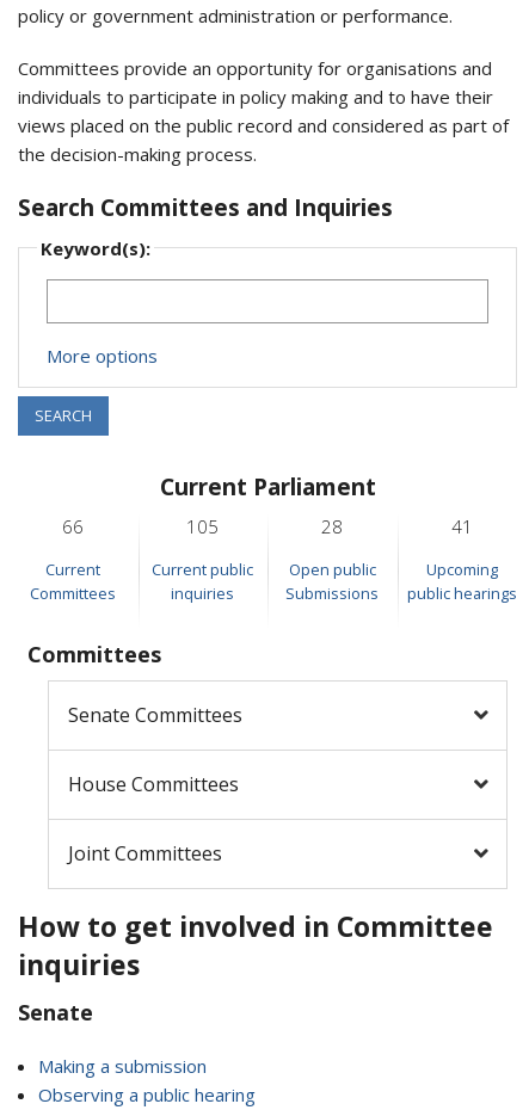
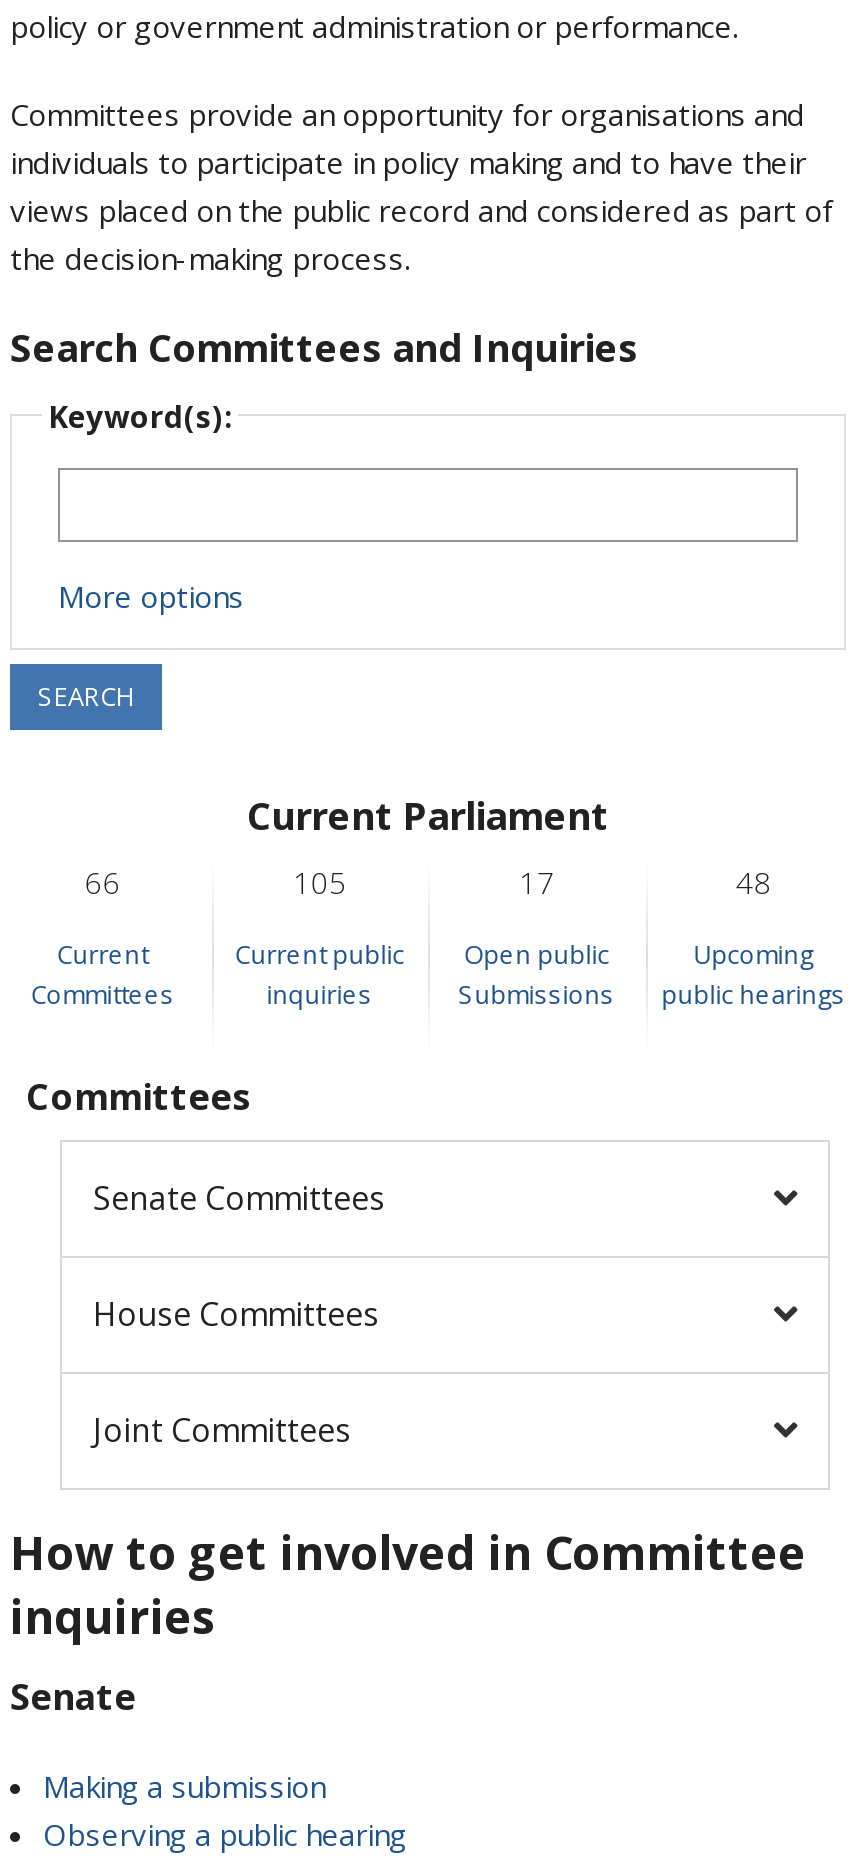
[321,515,343,539] 28 -> [518,863,554,903] 17
[451,515,473,539] 41 -> [736,863,772,903] 48

